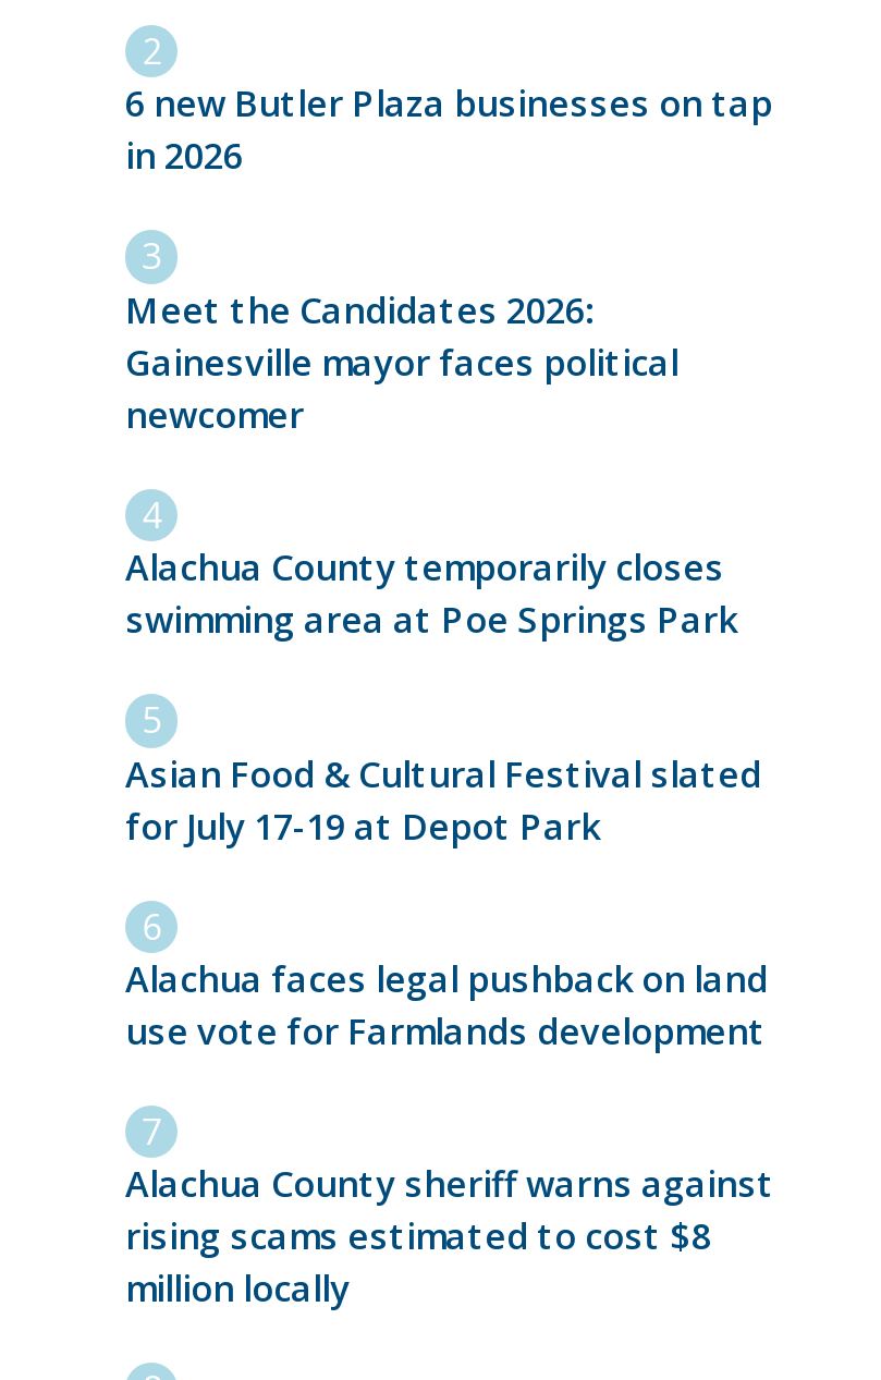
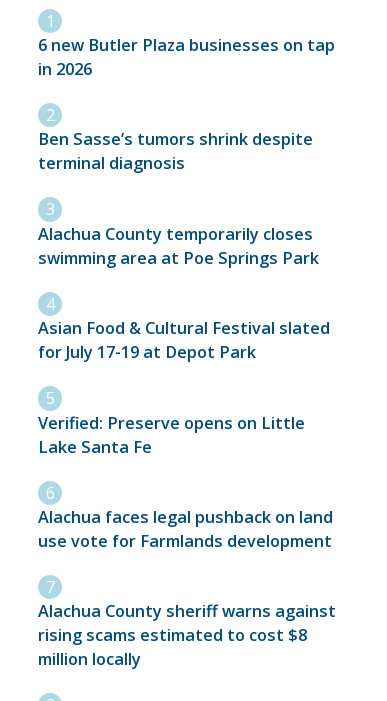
[125,286,678,439] Meet the Candidates 2026: | Gainesville mayor faces political | newcomer -> [38,128,313,174] Ben Sasse’s tumors shrink despite | terminal diagnosis
moved [125,544,761,850] -> [38,223,330,363]: Alachua County temporarily closes | swimming area at Poe Springs Park | Asian Food & Cultural Festival slated | for July 17-19 at Depot Park
none -> [38,412,305,458] Verified: Preserve opens on Little | Lake Santa Fe

